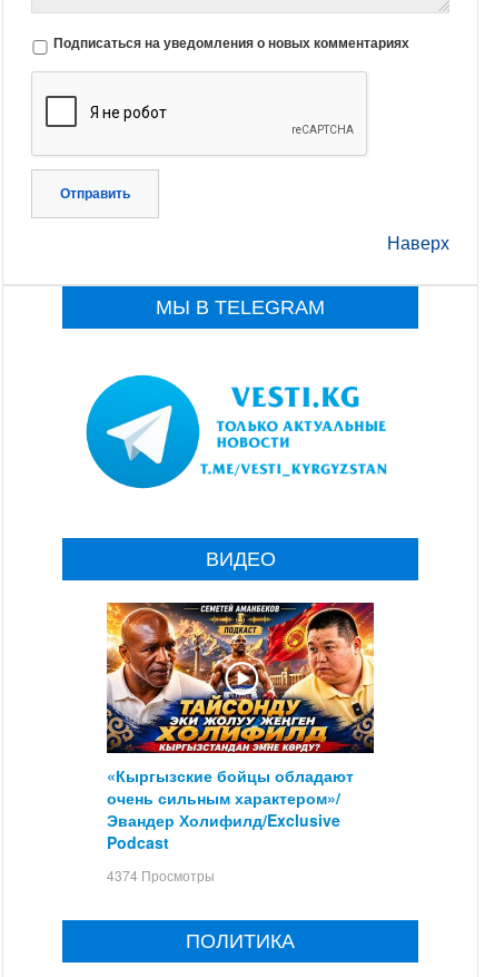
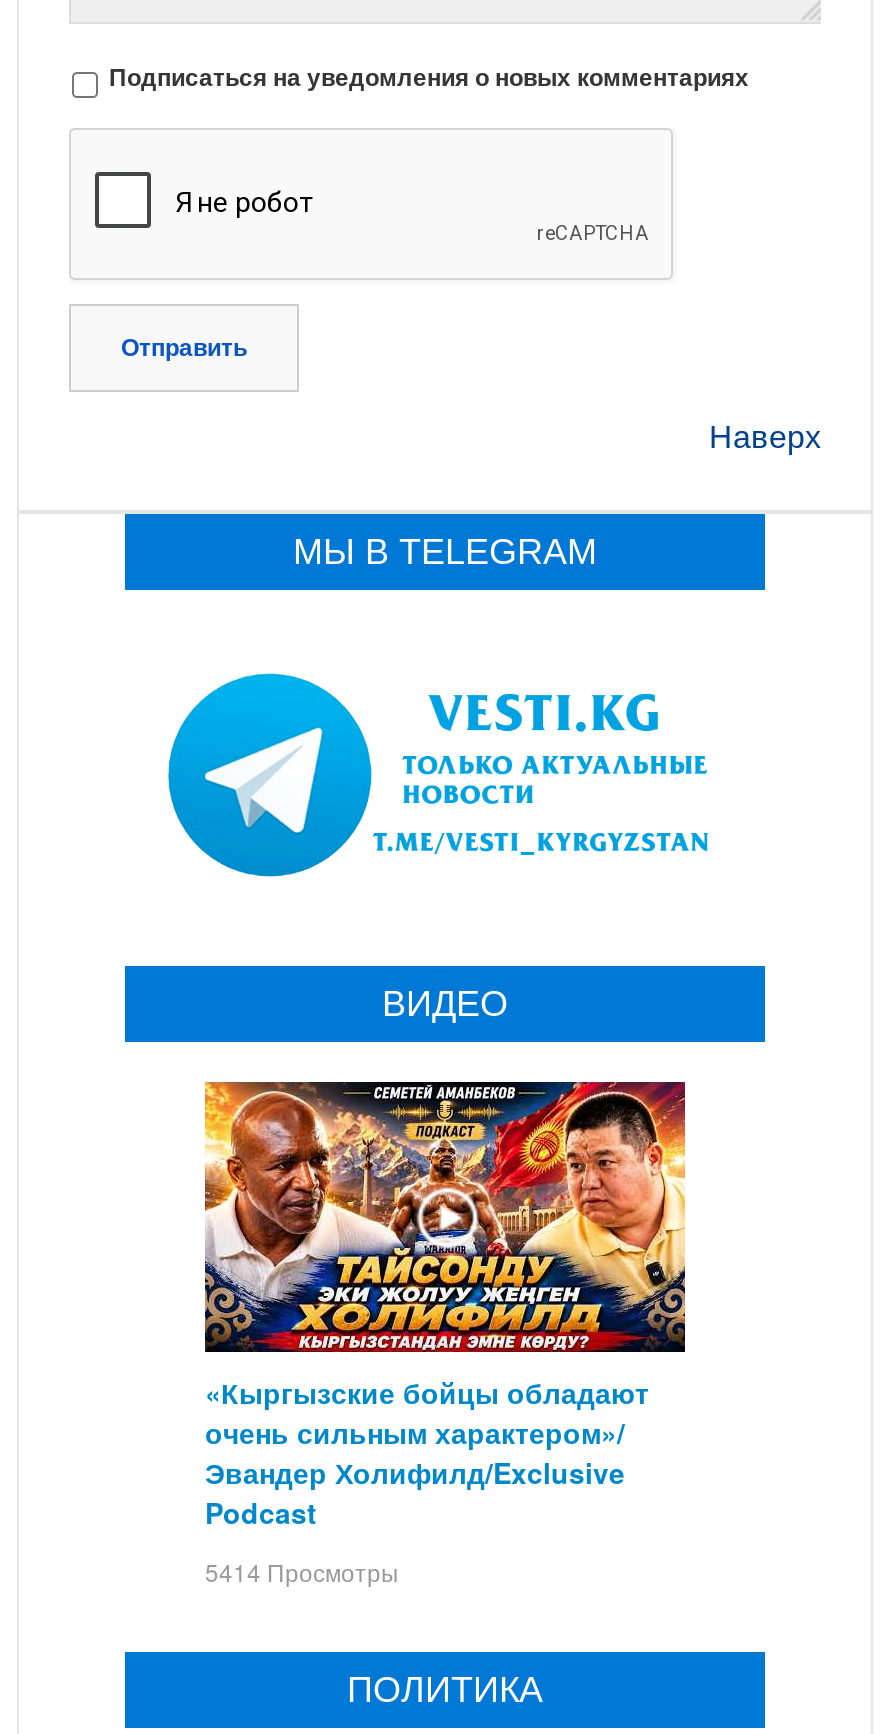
[107,865,215,884] 4374 Просмотры -> [205,1554,399,1588] 5414 Просмотры

